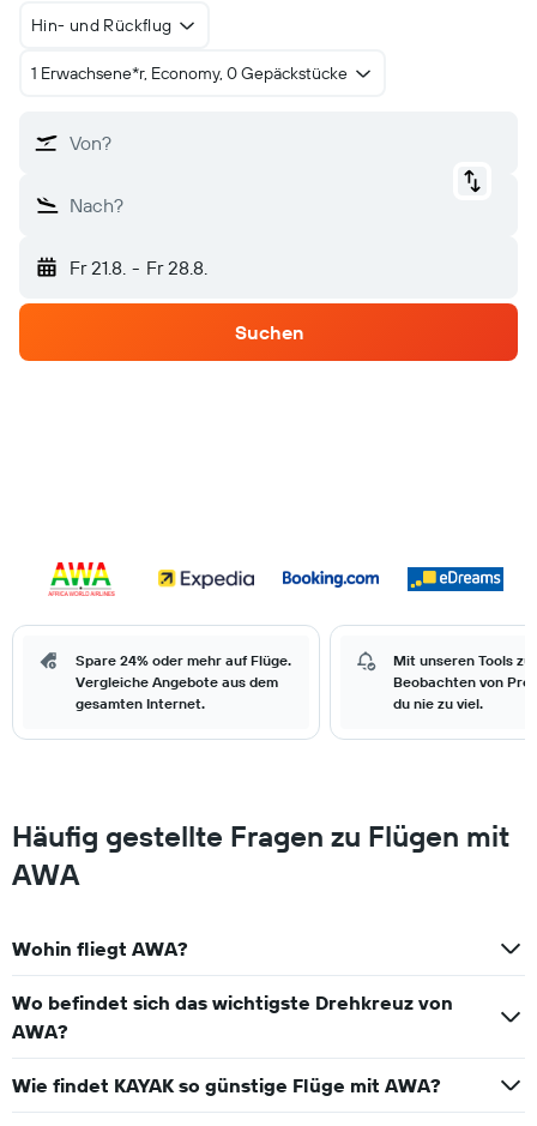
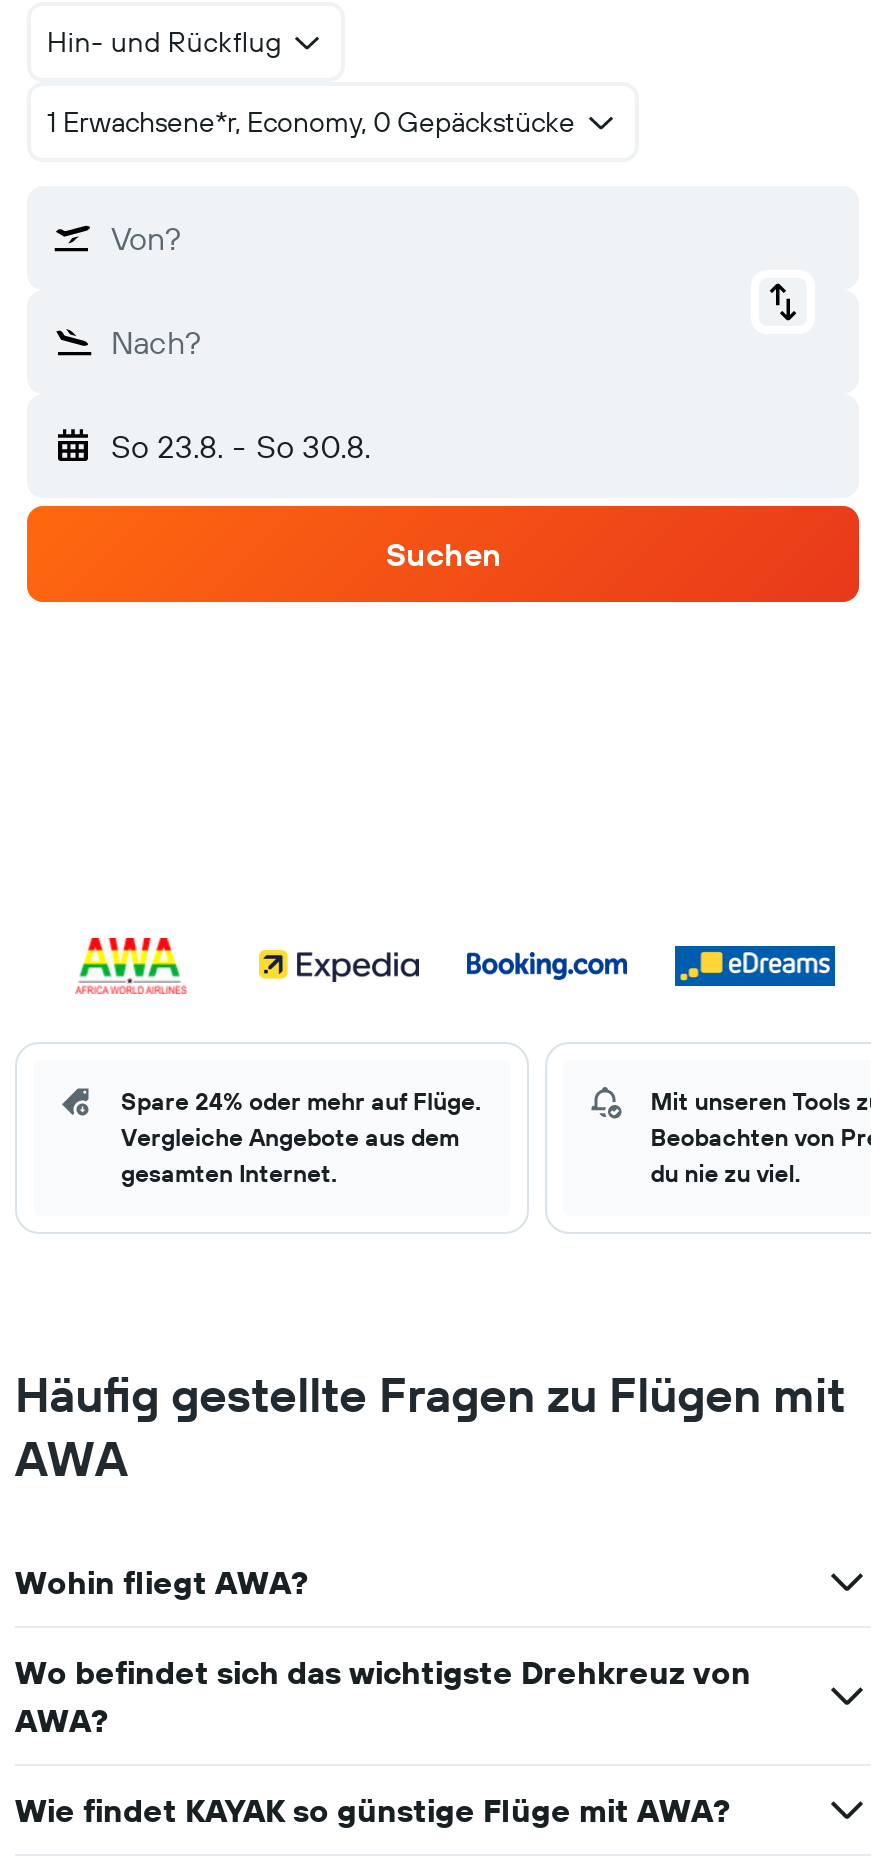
[70,255,207,279] Fr 21.8. - Fr 28.8. -> [111,426,370,466] So 23.8. - So 30.8.

